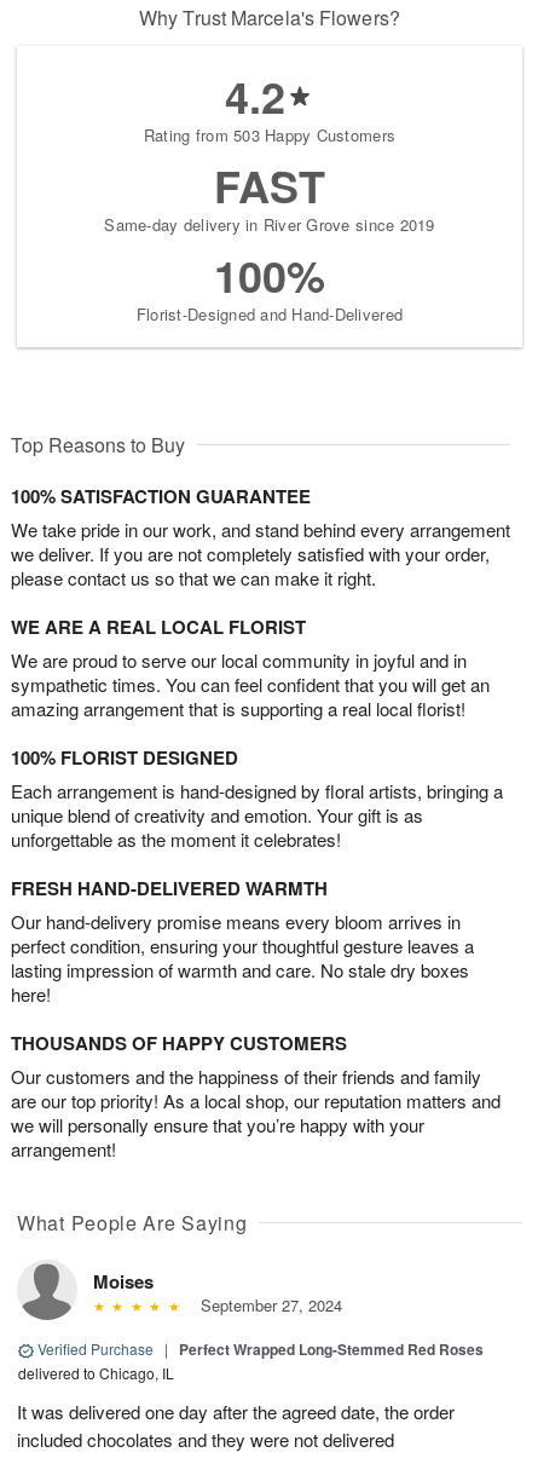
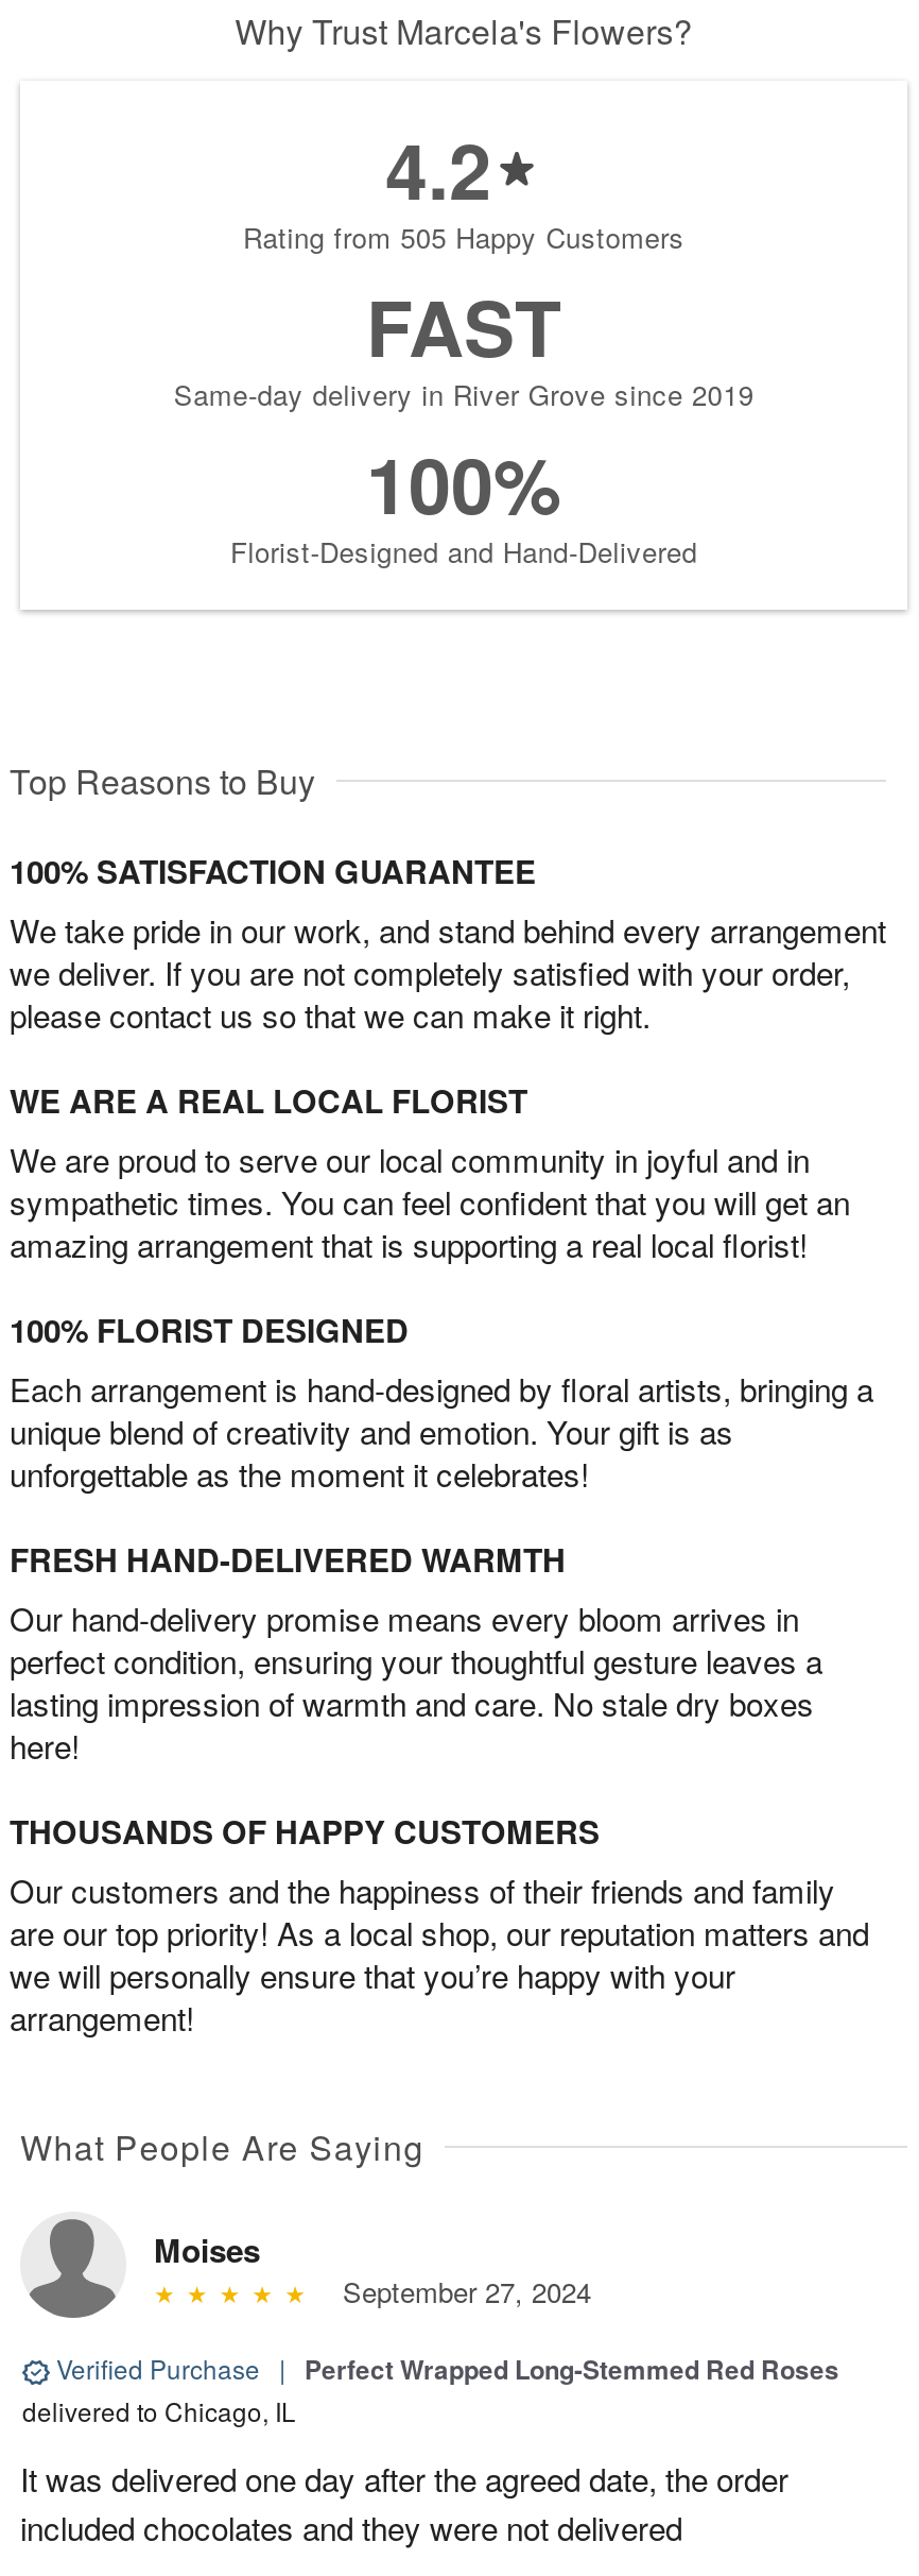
[144,124,395,147] Rating from 503 Happy Customers -> [243,218,684,258] Rating from 505 Happy Customers

